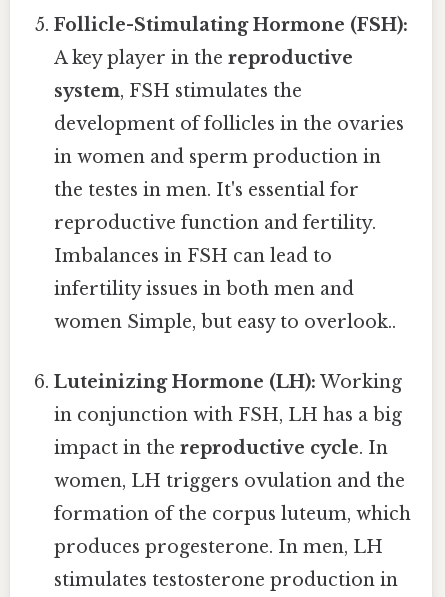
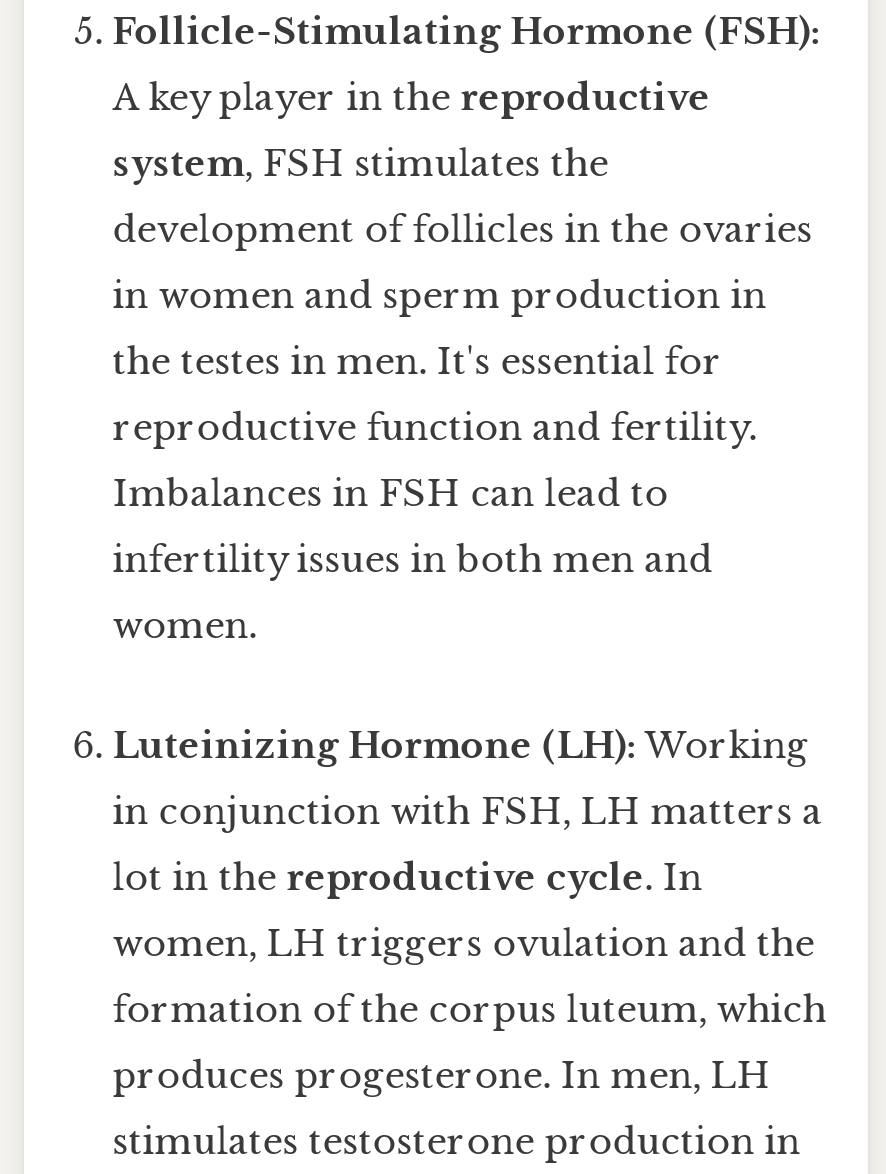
[54,311,396,333] women Simple, but easy to overlook.. -> [112,605,256,649] women.
[54,404,402,426] in conjunction with FSH, LH has a big -> [112,789,822,833] in conjunction with FSH, LH matters a
[54,437,388,459] impact in the reproductive cycle. In -> [112,855,702,899] lot in the reproductive cycle. In

